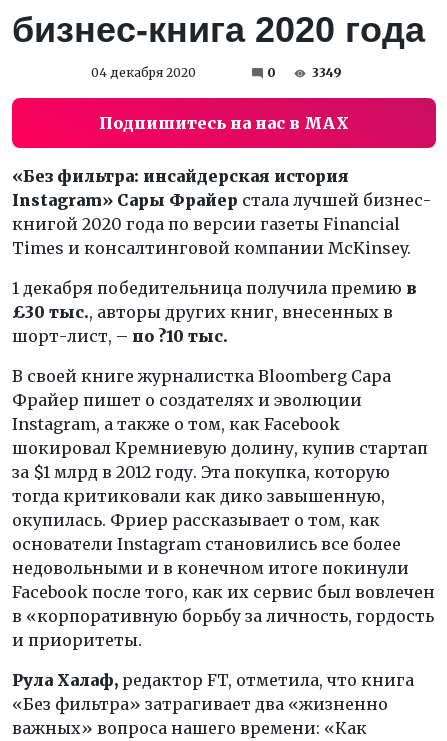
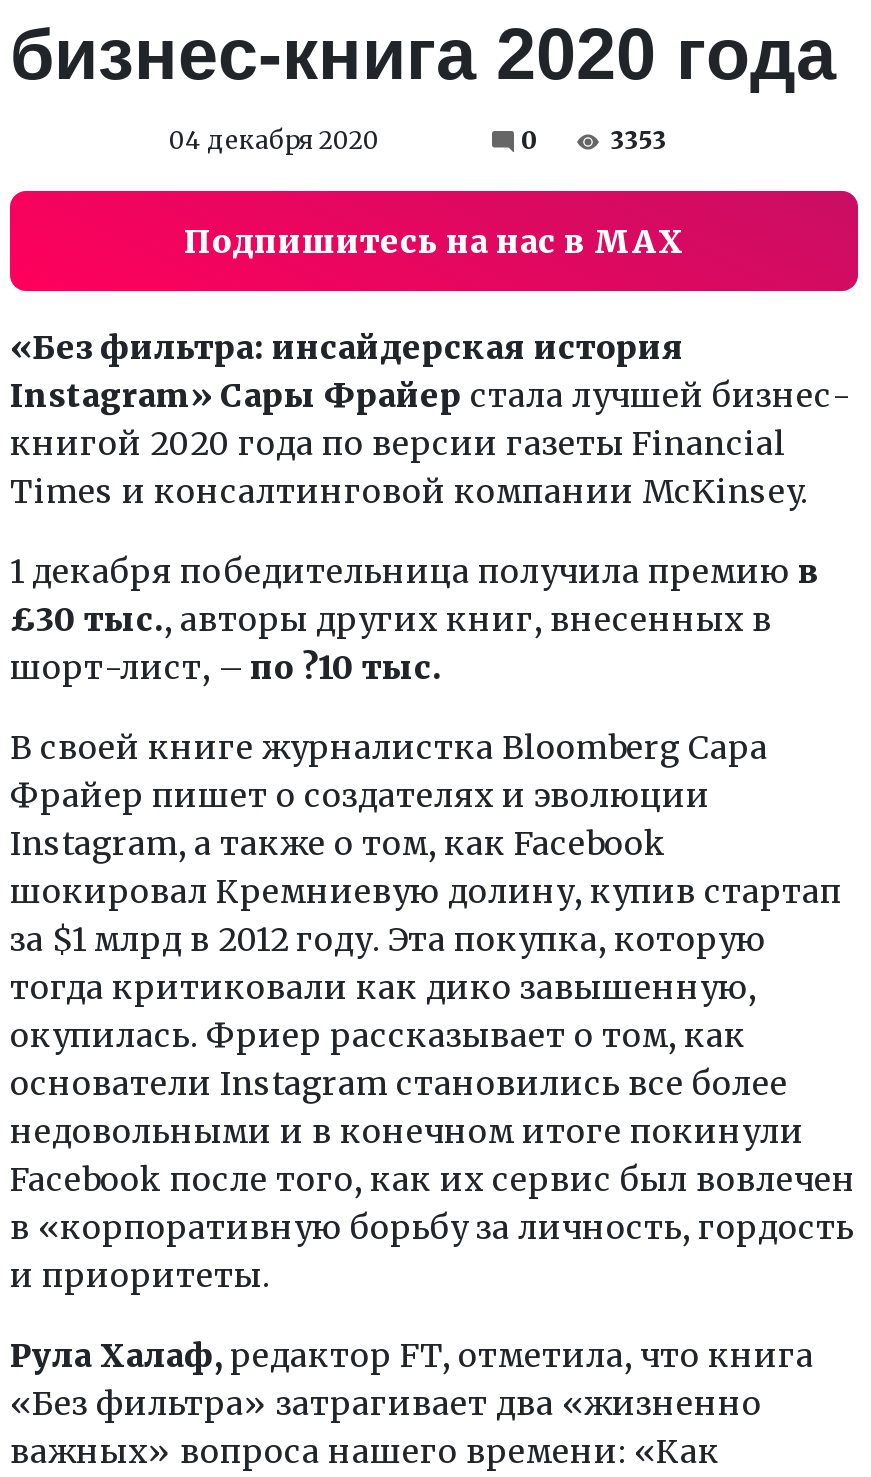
[311,65,341,80] 3349 -> [611,125,667,155] 3353

